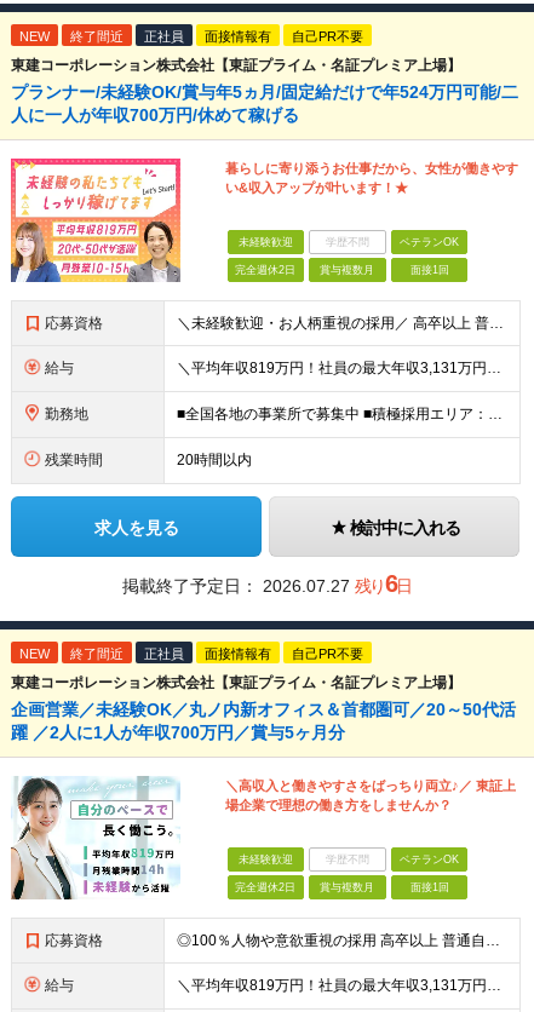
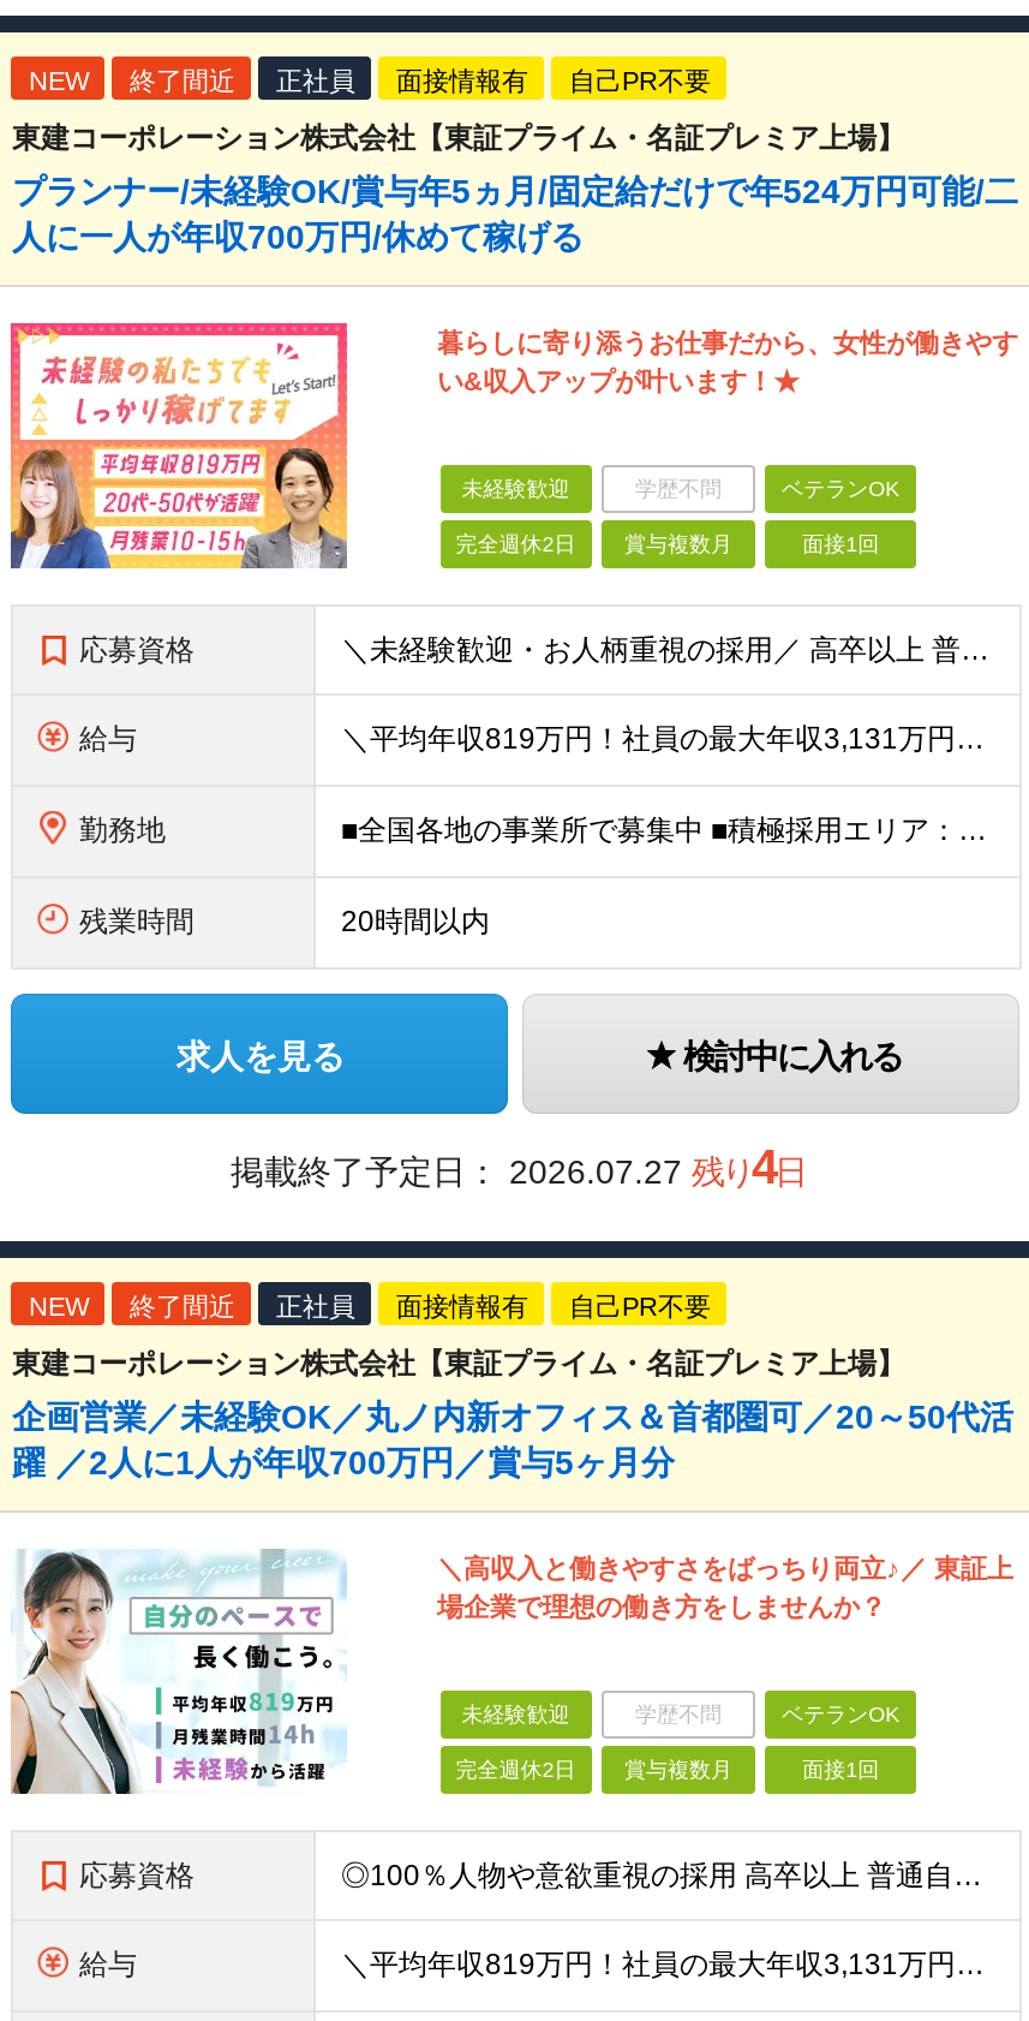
[122,570,411,597] 掲載終了予定日：2026.07.27 残り6日 -> [231,1140,804,1193] 掲載終了予定日：2026.07.27 残り4日

